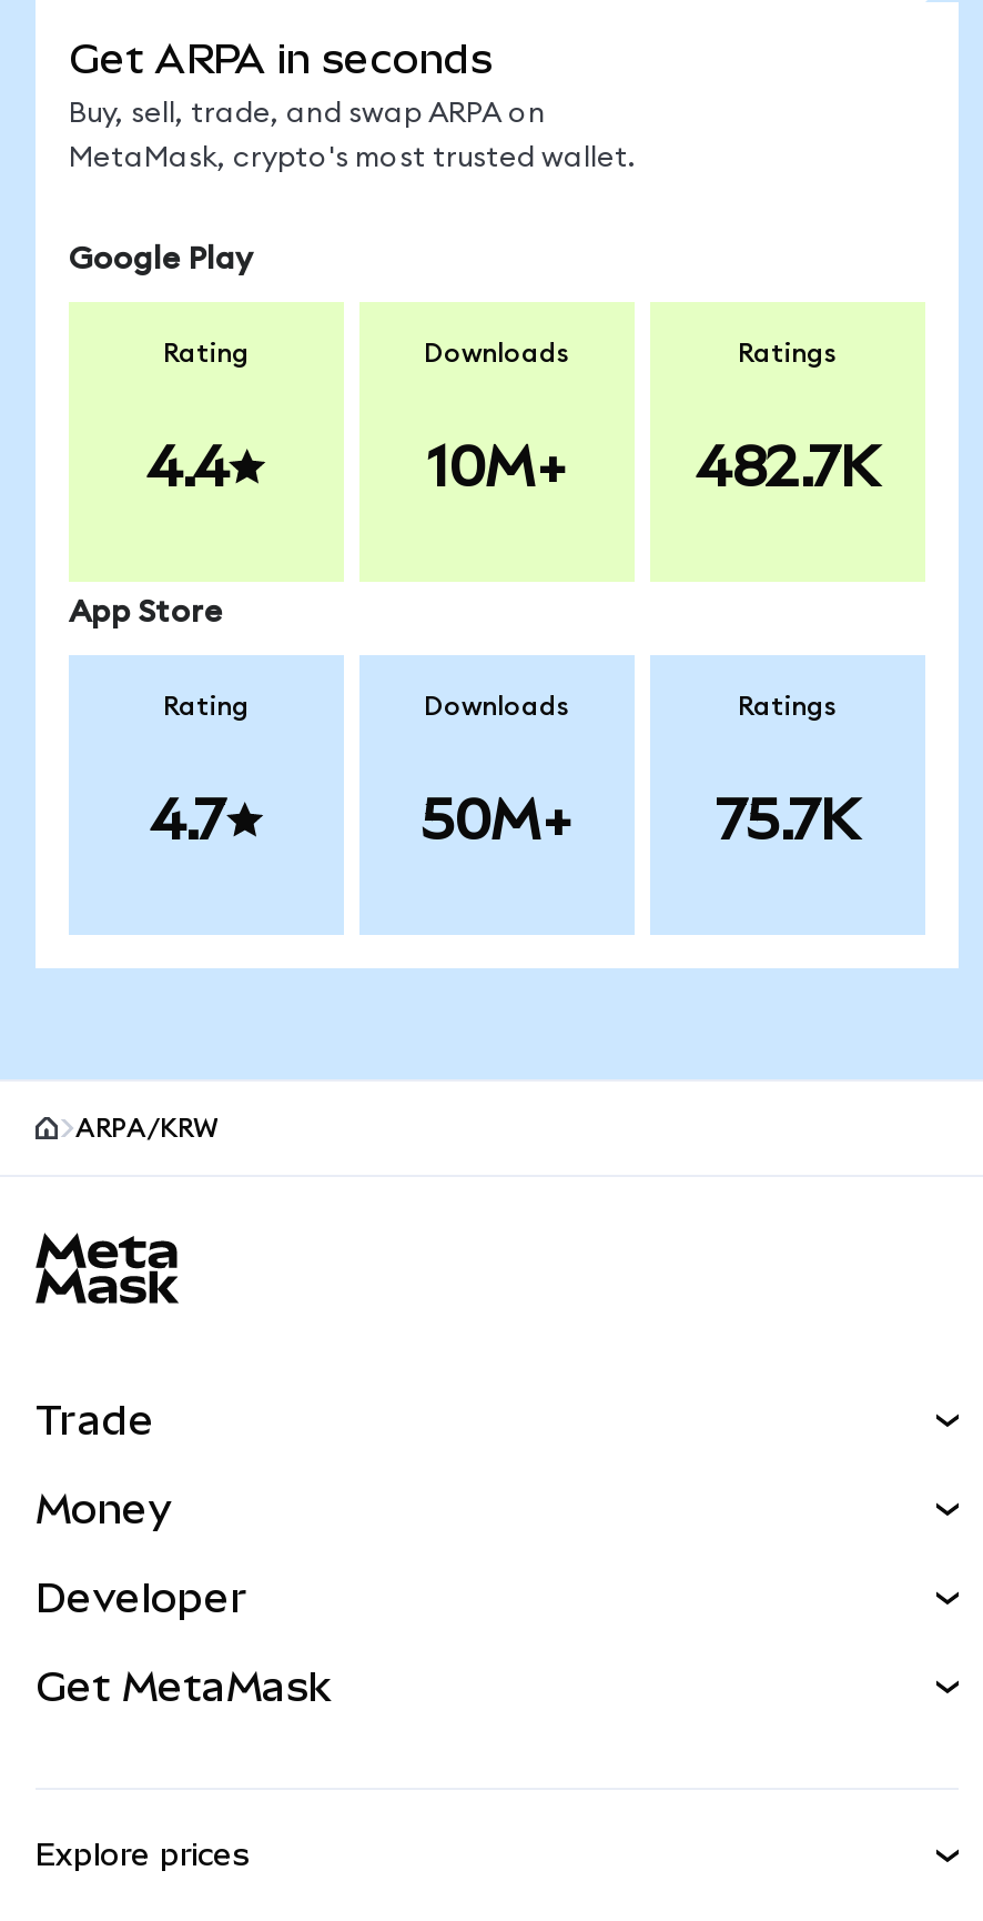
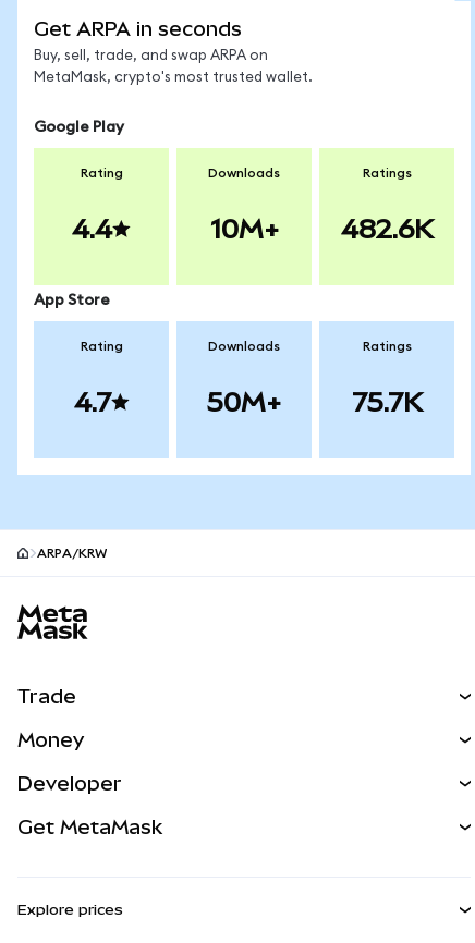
[696,435,880,497] 482.7K -> [340,213,433,244] 482.6K

